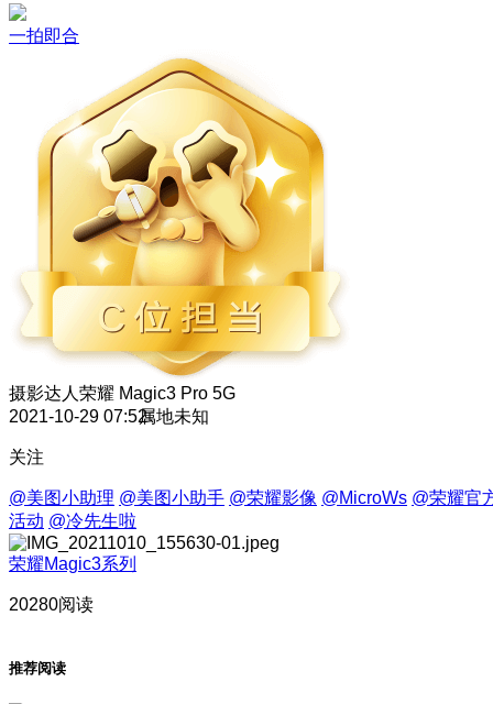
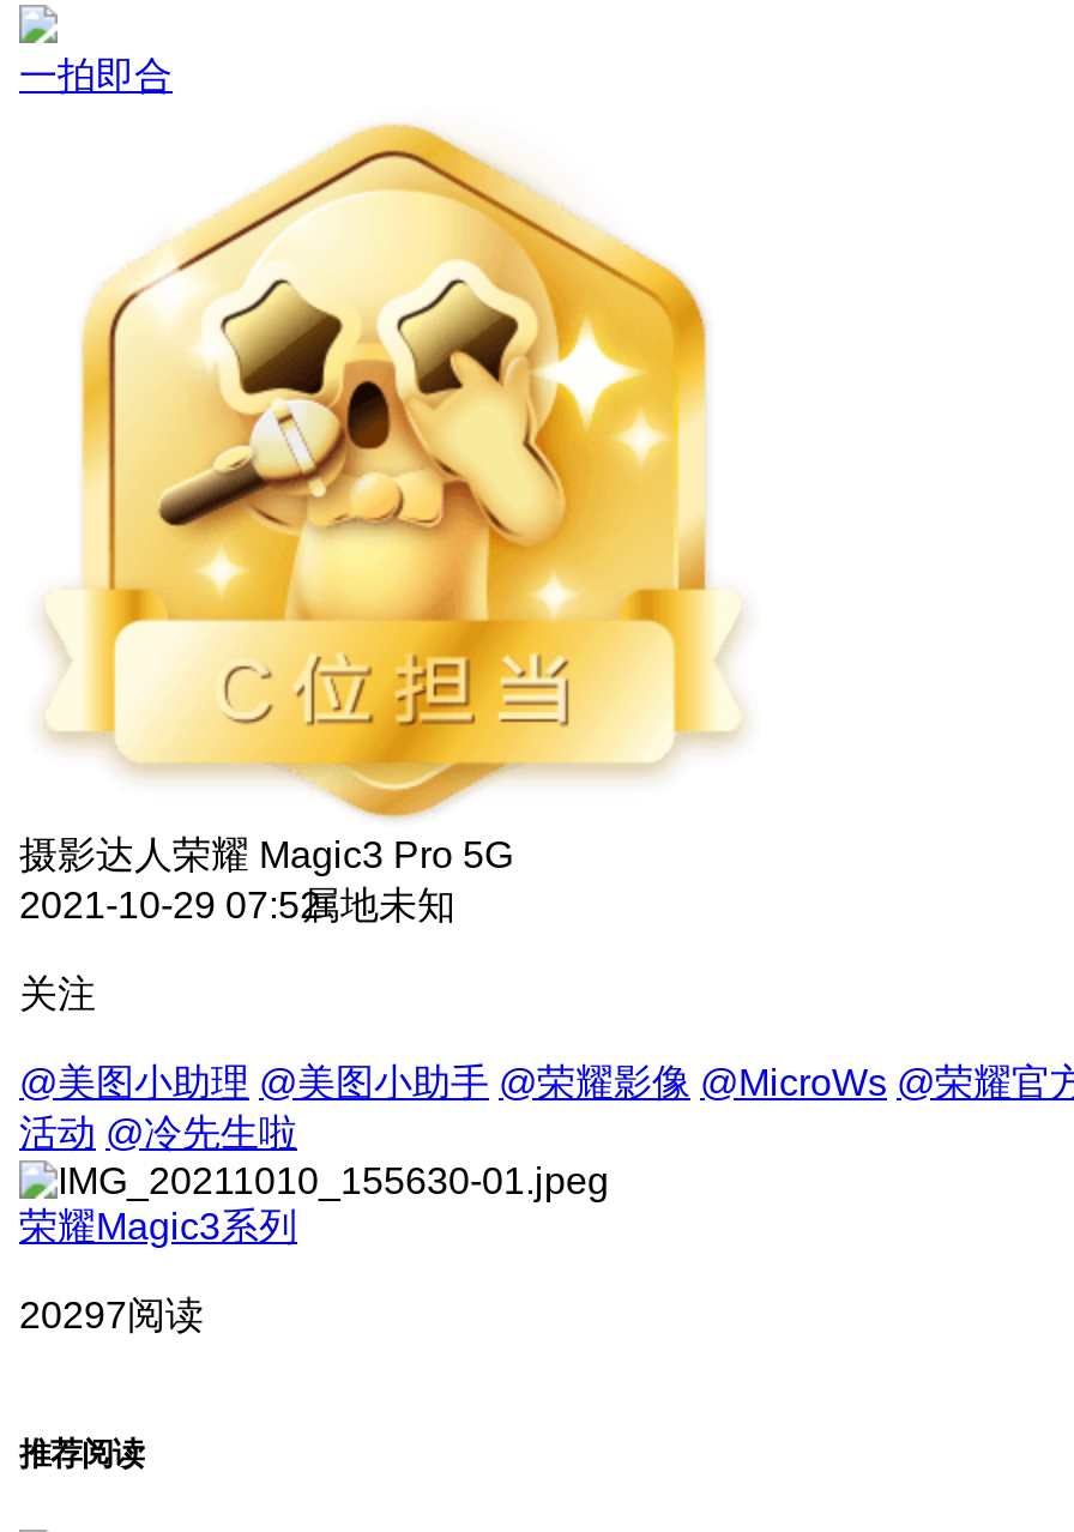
[9,595,94,614] 20280阅读 -> [19,1294,204,1335] 20297阅读

